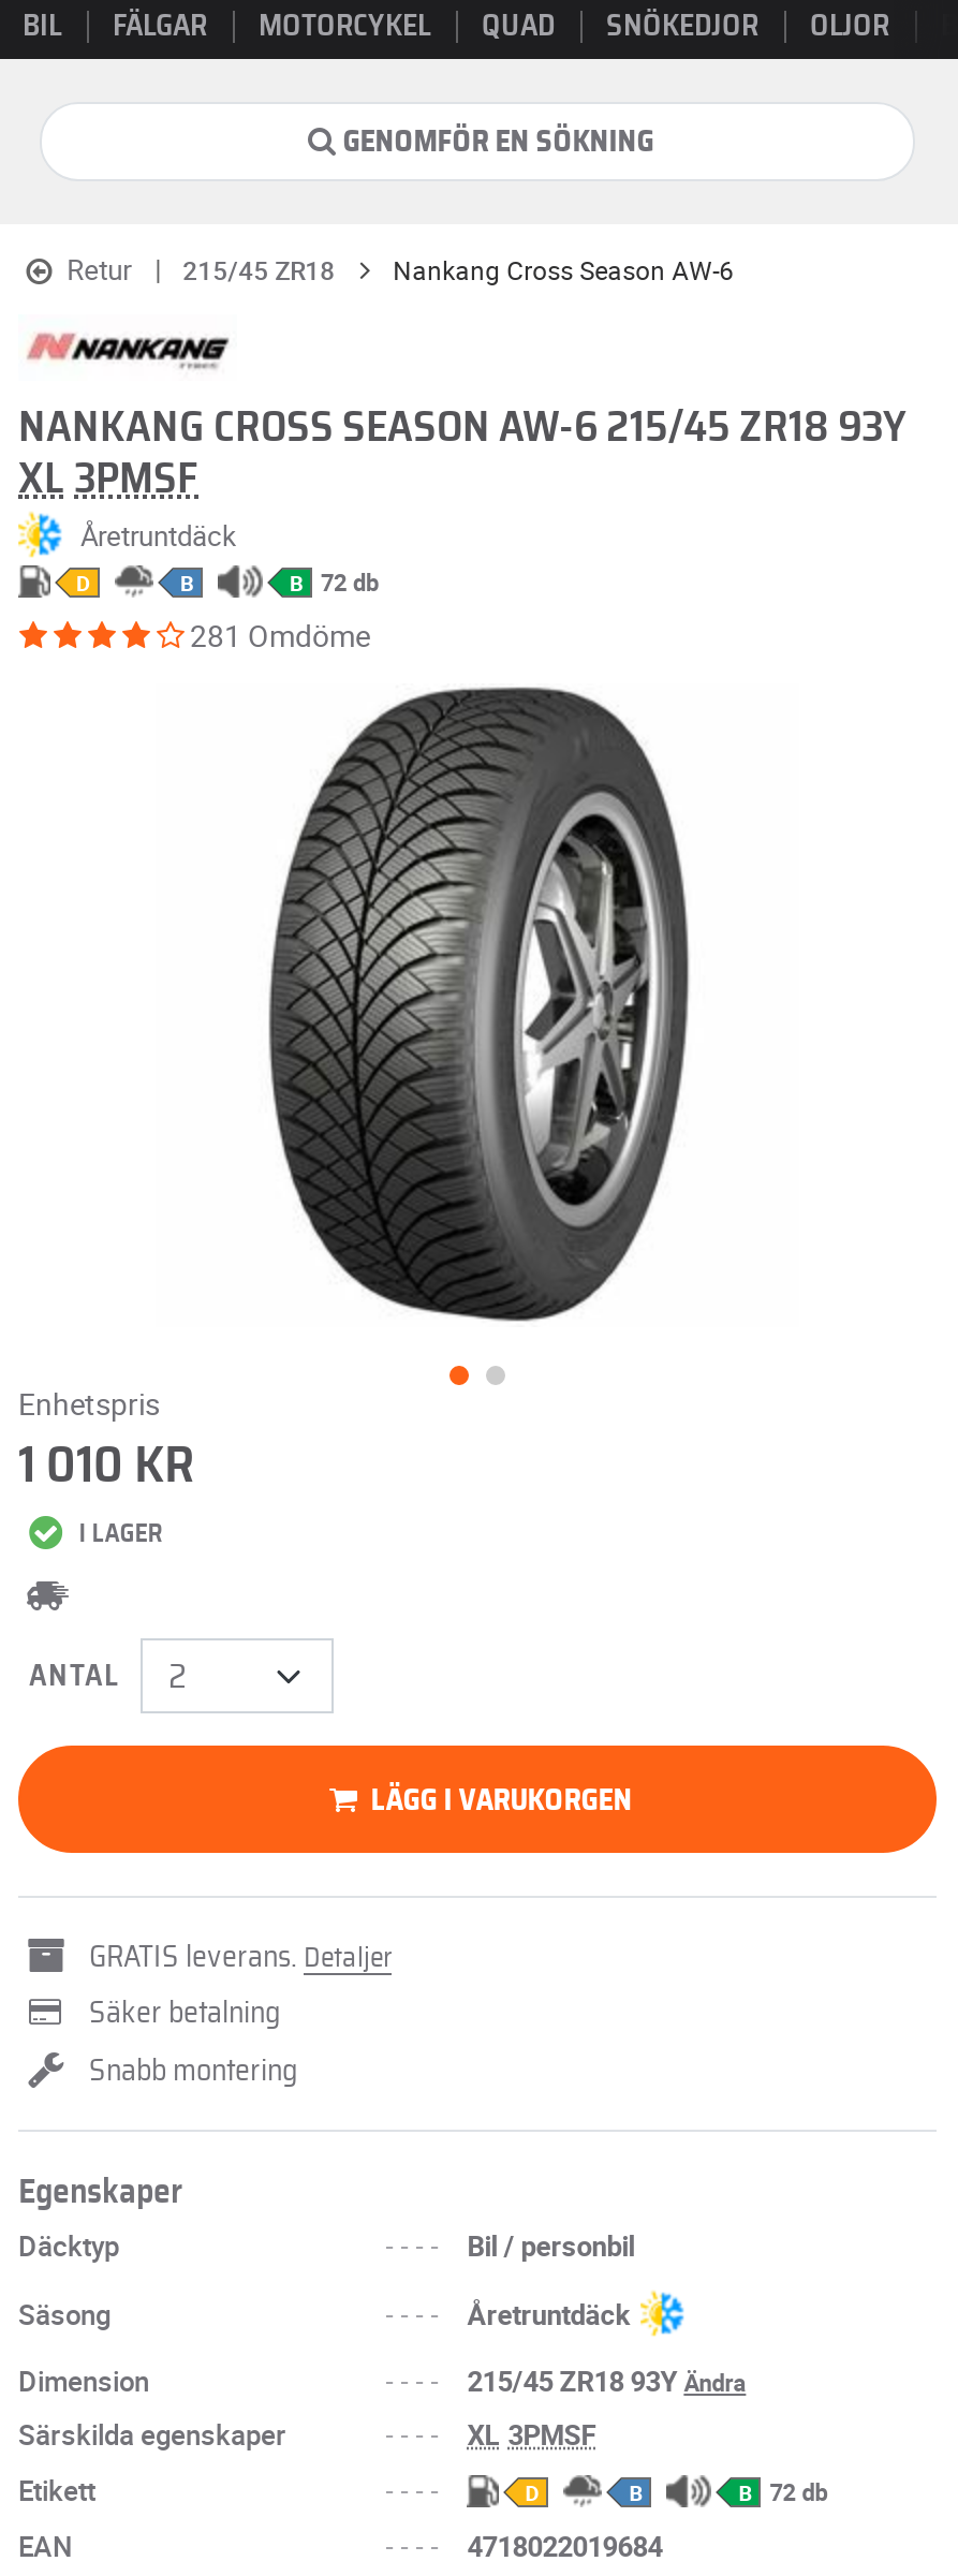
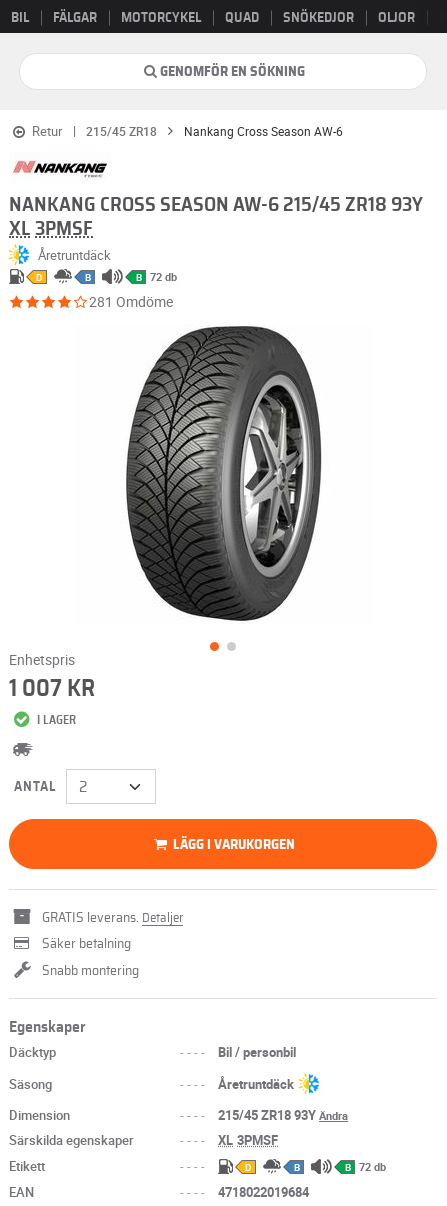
[18,1442,194,1493] 1 010 KR -> [9,677,95,701] 1 007 KR

